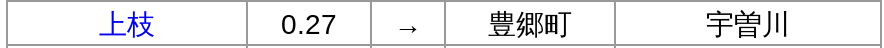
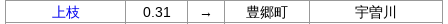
[281,8,337,40] 0.27 -> [142,4,170,20] 0.31

